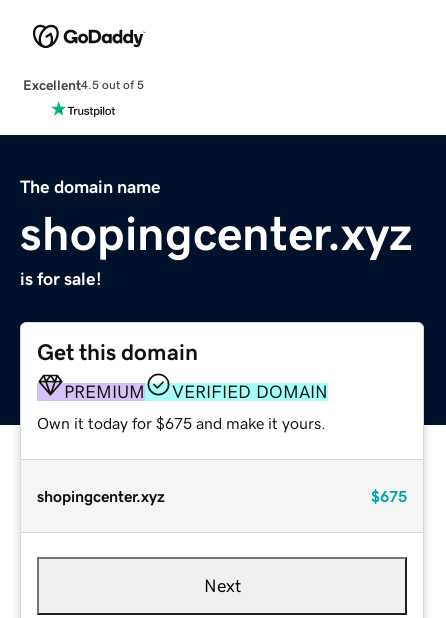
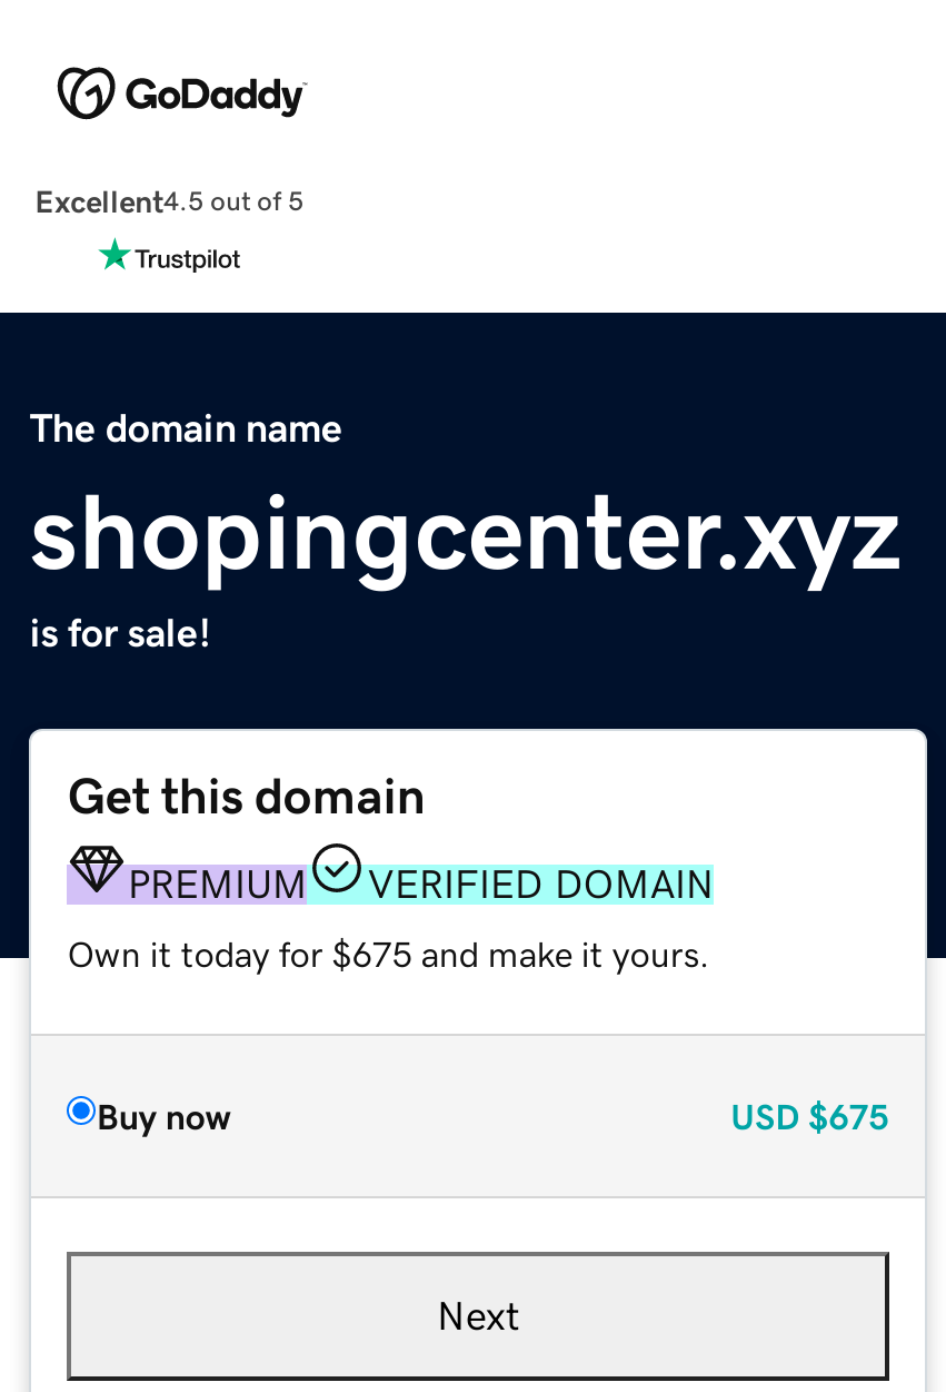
[37,488,407,504] shopingcenter.xyz | $675 -> [96,1097,888,1133] Buy now | USD $675

